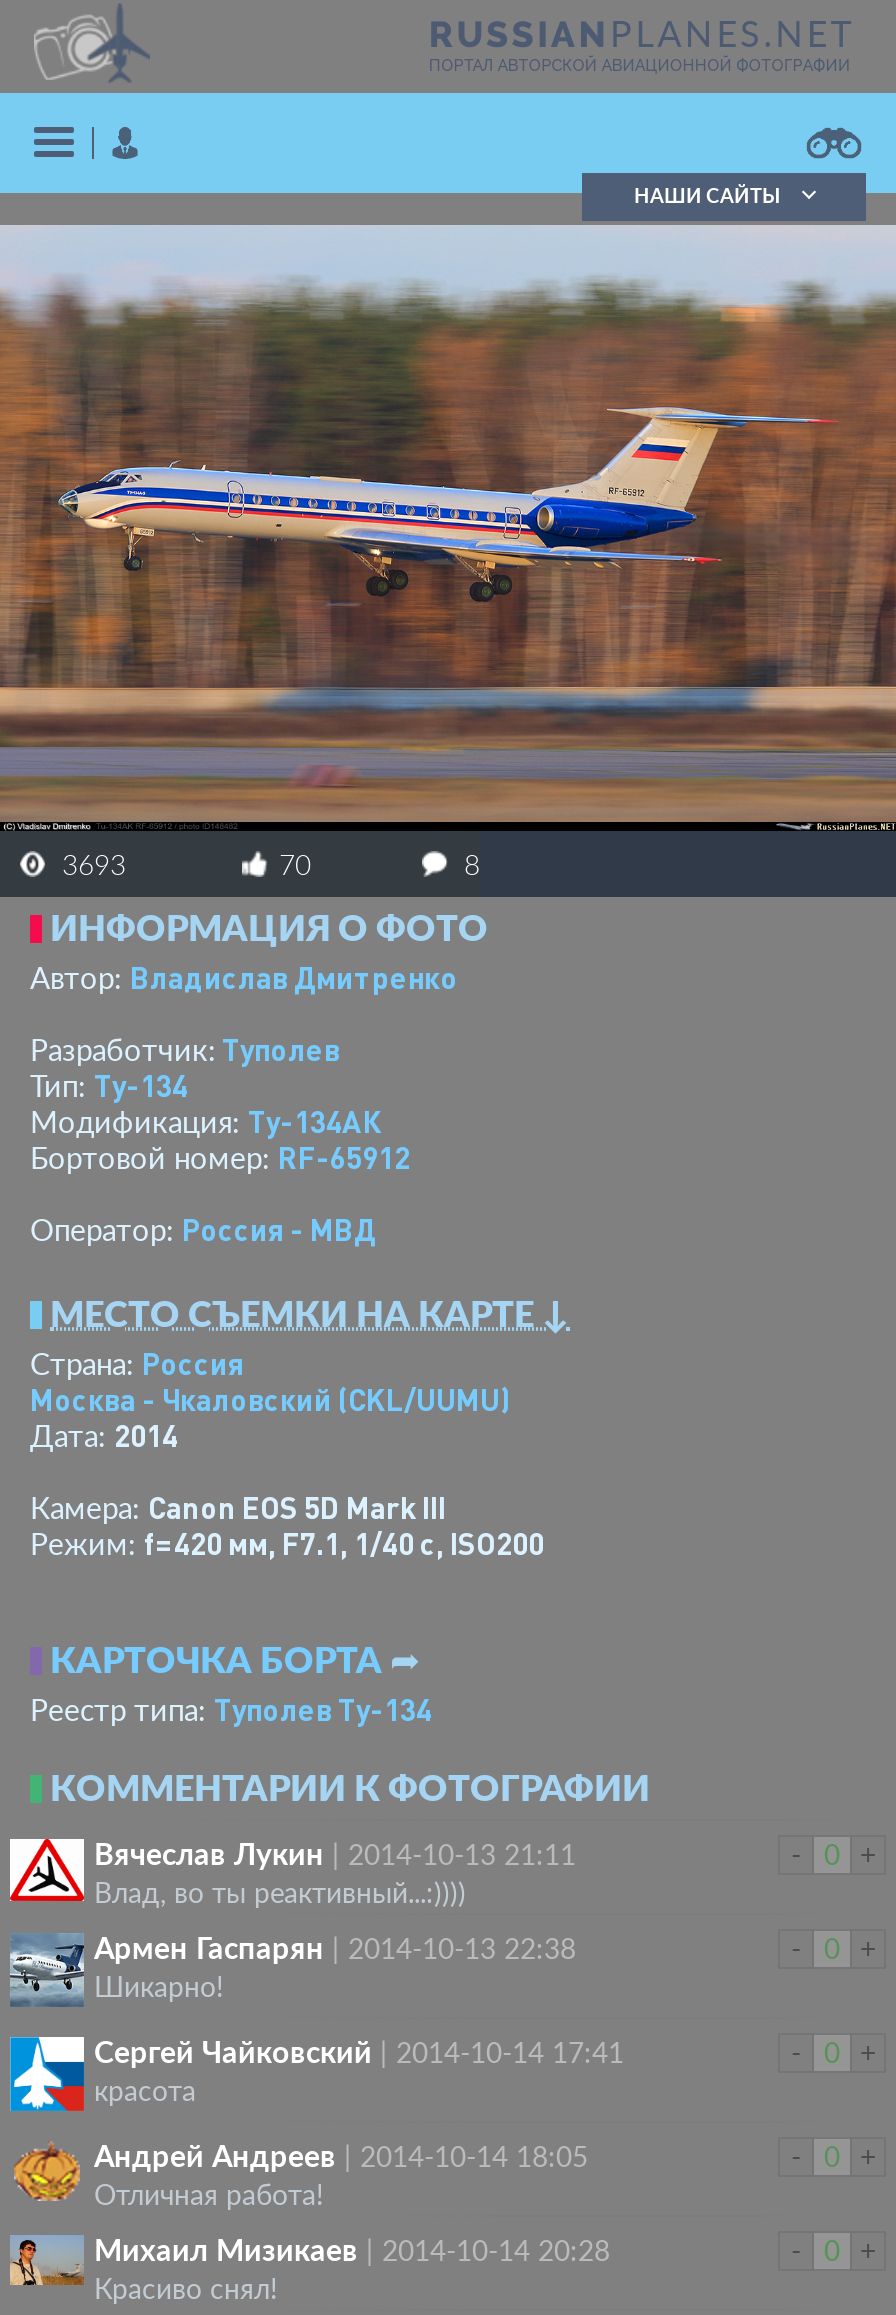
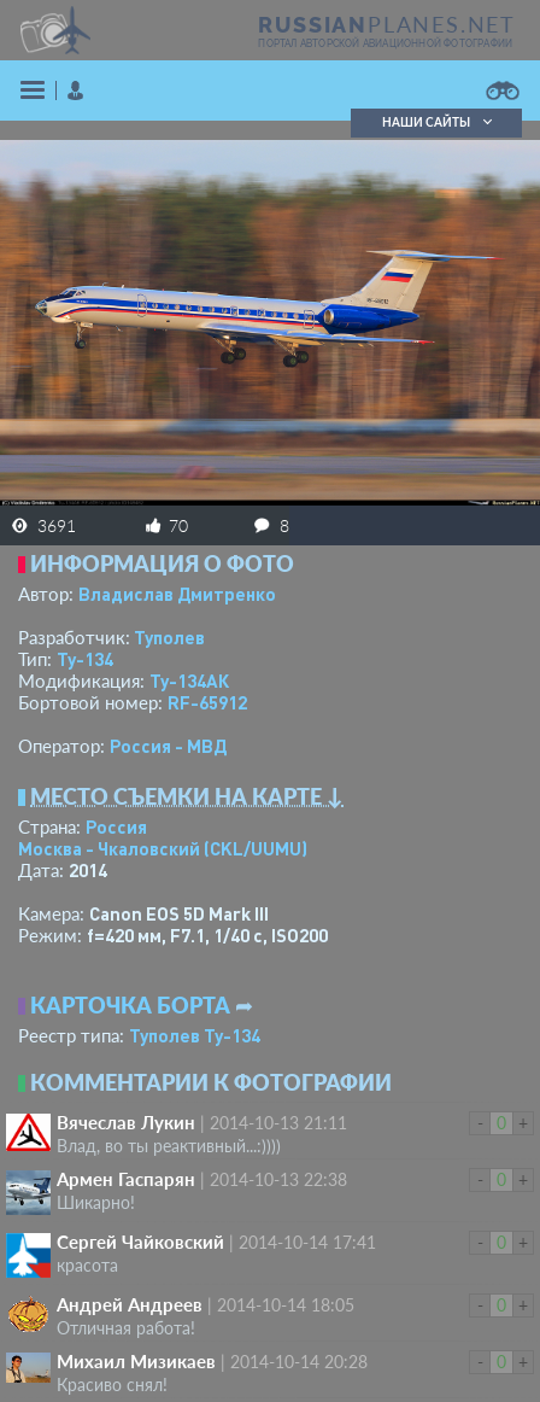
[46,847,126,881] 3693 -> [28,515,76,536] 3691

